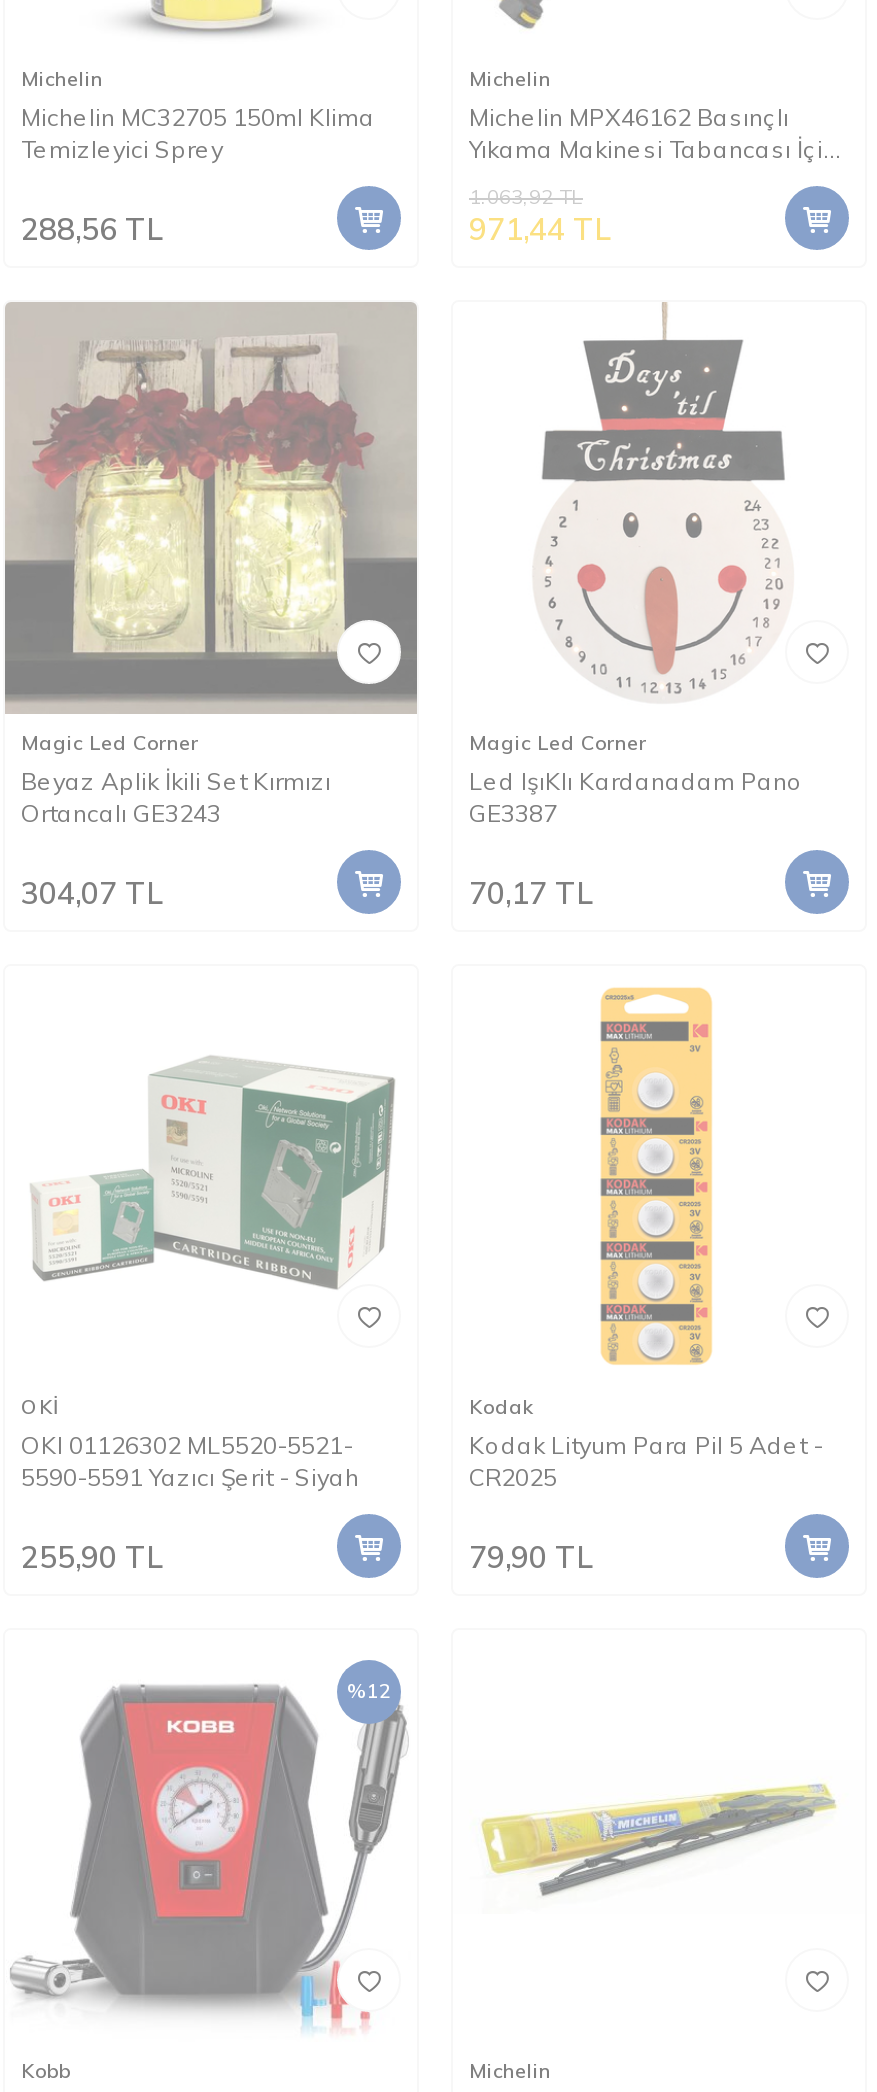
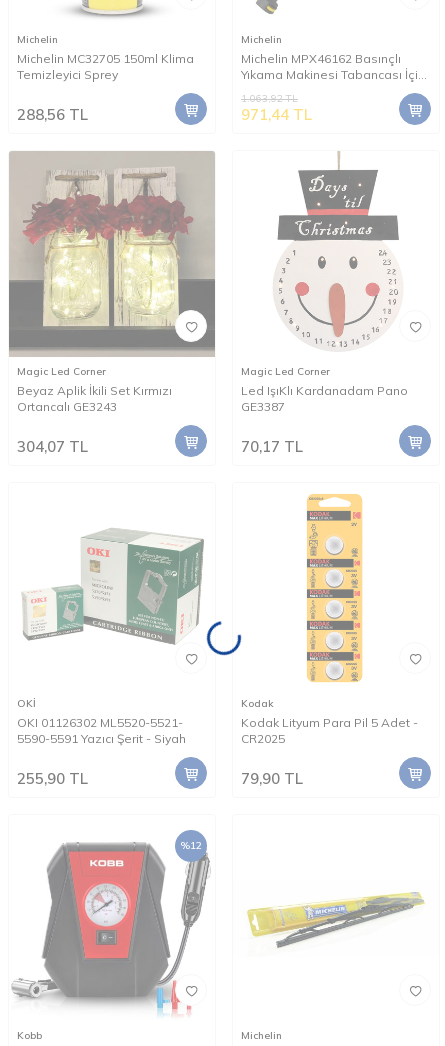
none -> [205,620,243,657] [image]

